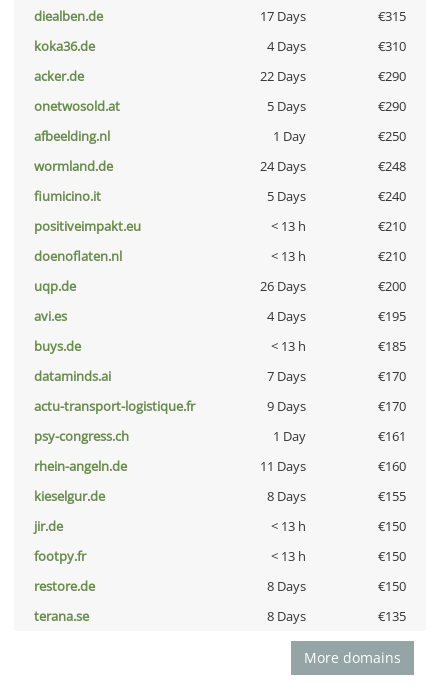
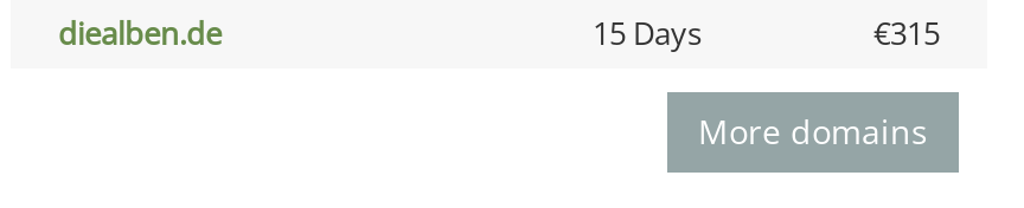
[259,6,305,24] 17 Days -> [593,11,702,53] 15 Days
[34,36,406,624] koka36.de | 4 Days | €310 | acker.de | 22 Days | €290 | onetwosold.at | 5 Days | €290 | afbeelding.nl | 1 Day | €250 | wormland.de | 24 Days | €248 | fiumicino.it | 5 Days | €240 | positiveimpakt.eu | < 13 h | €210 | doenoflaten.nl | < 13 h | €210 | uqp.de | 26 Days | €200 | avi.es | 4 Days | €195 | buys.de | < 13 h | €185 | dataminds.ai | 7 Days | €170 | actu-transport-logistique.fr | 9 Days | €170 | psy-congress.ch | 1 Day | €161 | rhein-angeln.de | 11 Days | €160 | kieselgur.de | 8 Days | €155 | jir.de | < 13 h | €150 | footpy.fr | < 13 h | €150 | restore.de | 8 Days | €150 | terana.se | 8 Days | €135 -> none

